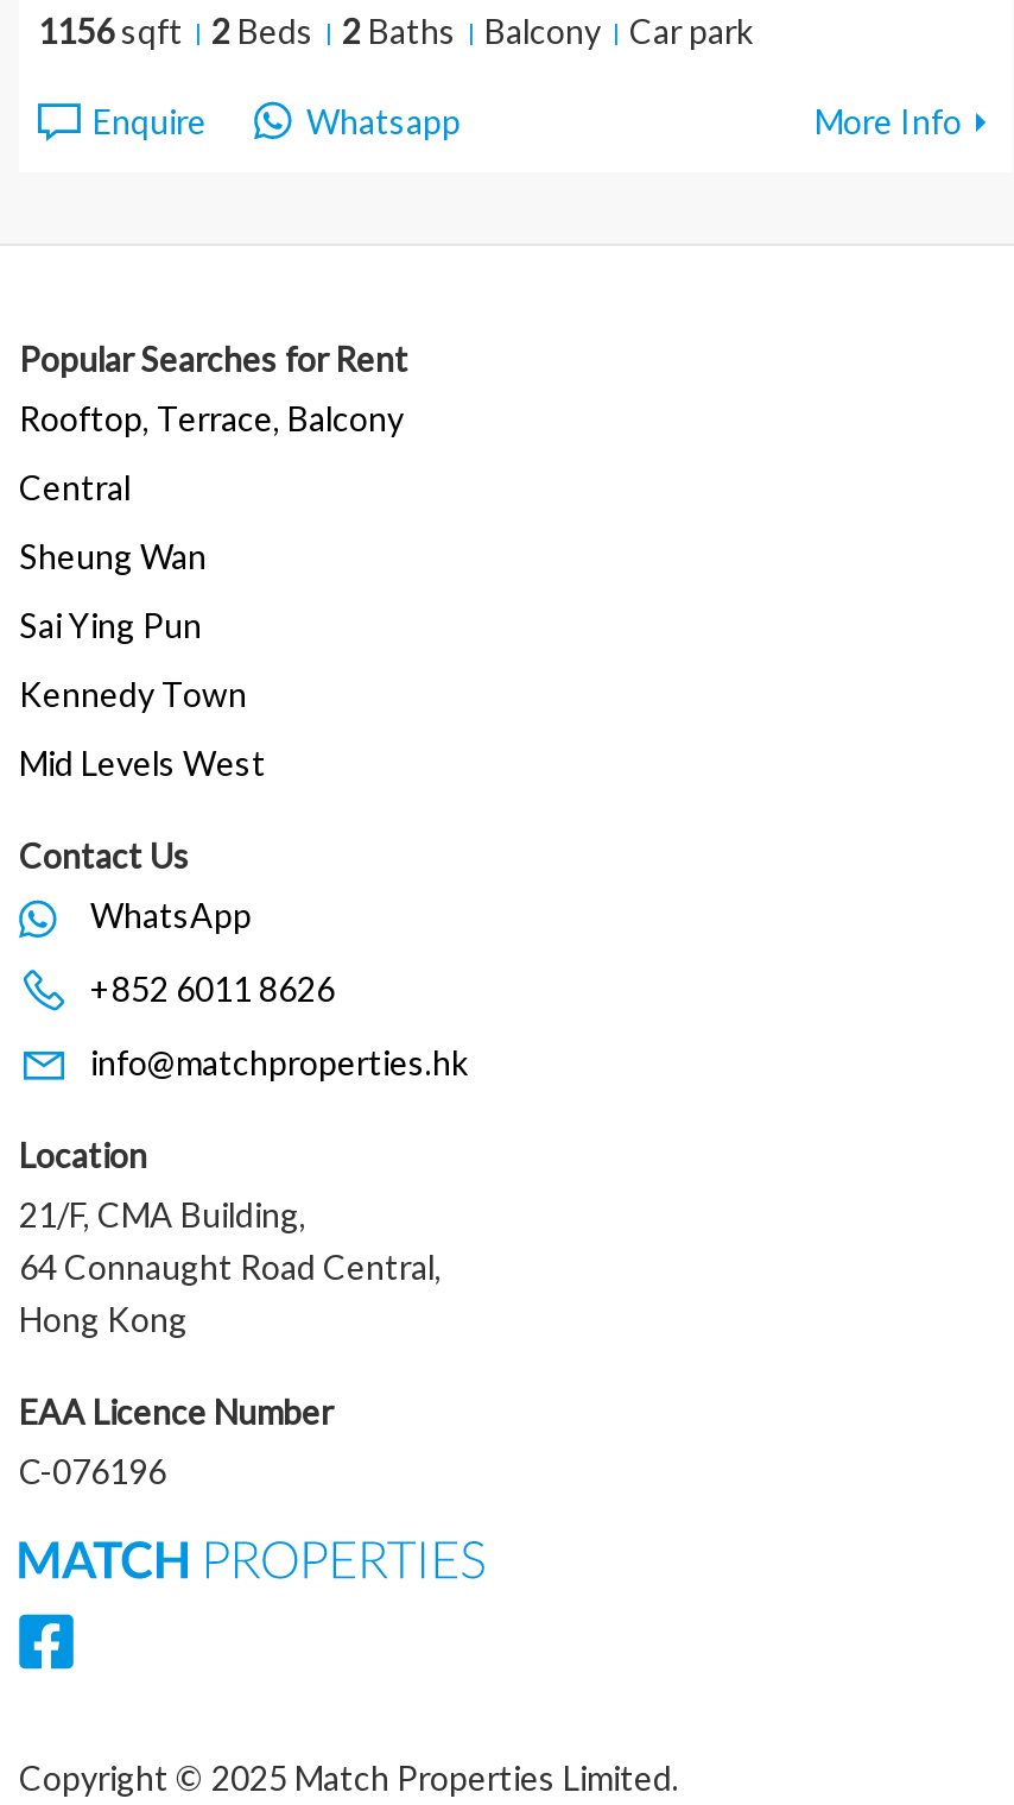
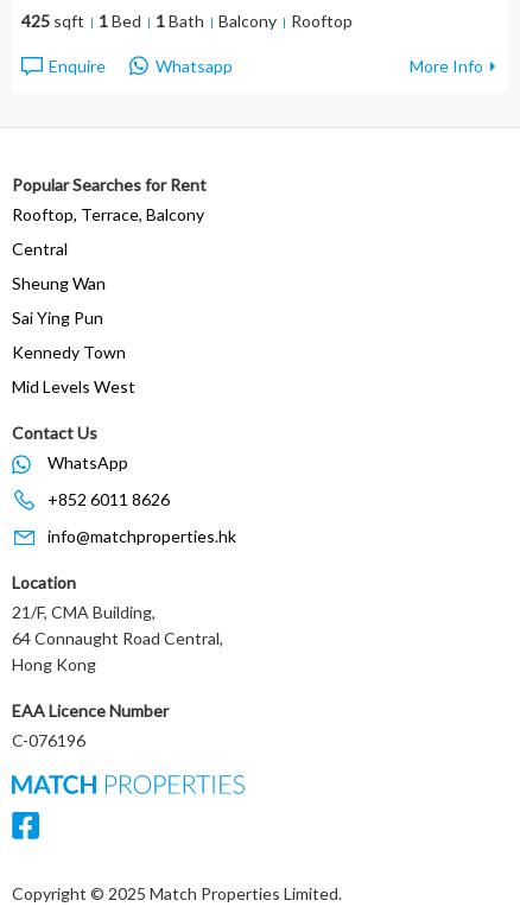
[38,11,456,51] 1156 sqft | 2 Beds | 2 Baths -> [21,11,204,31] 425 sqft | 1 Bed | 1 Bath
[629,11,753,51] Car park -> [291,11,353,31] Rooftop

